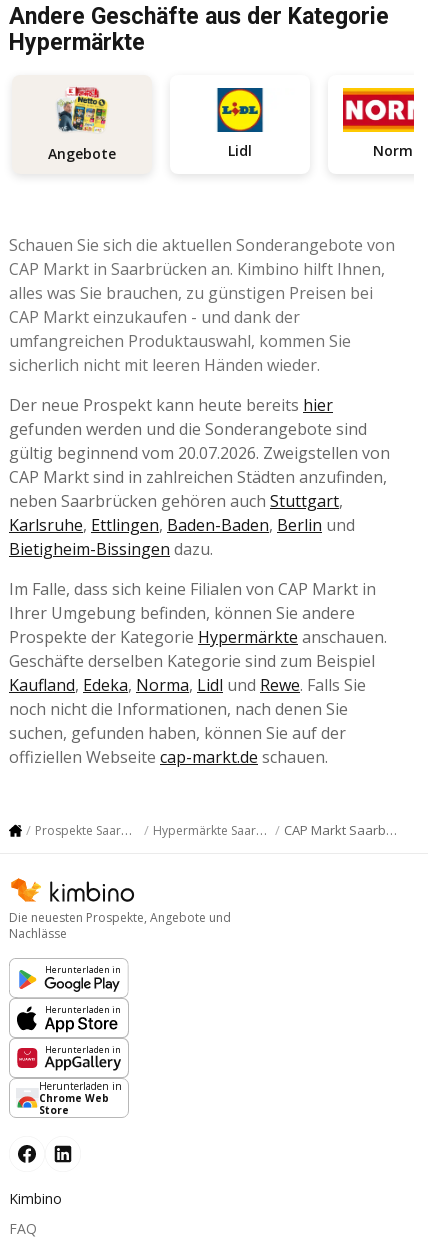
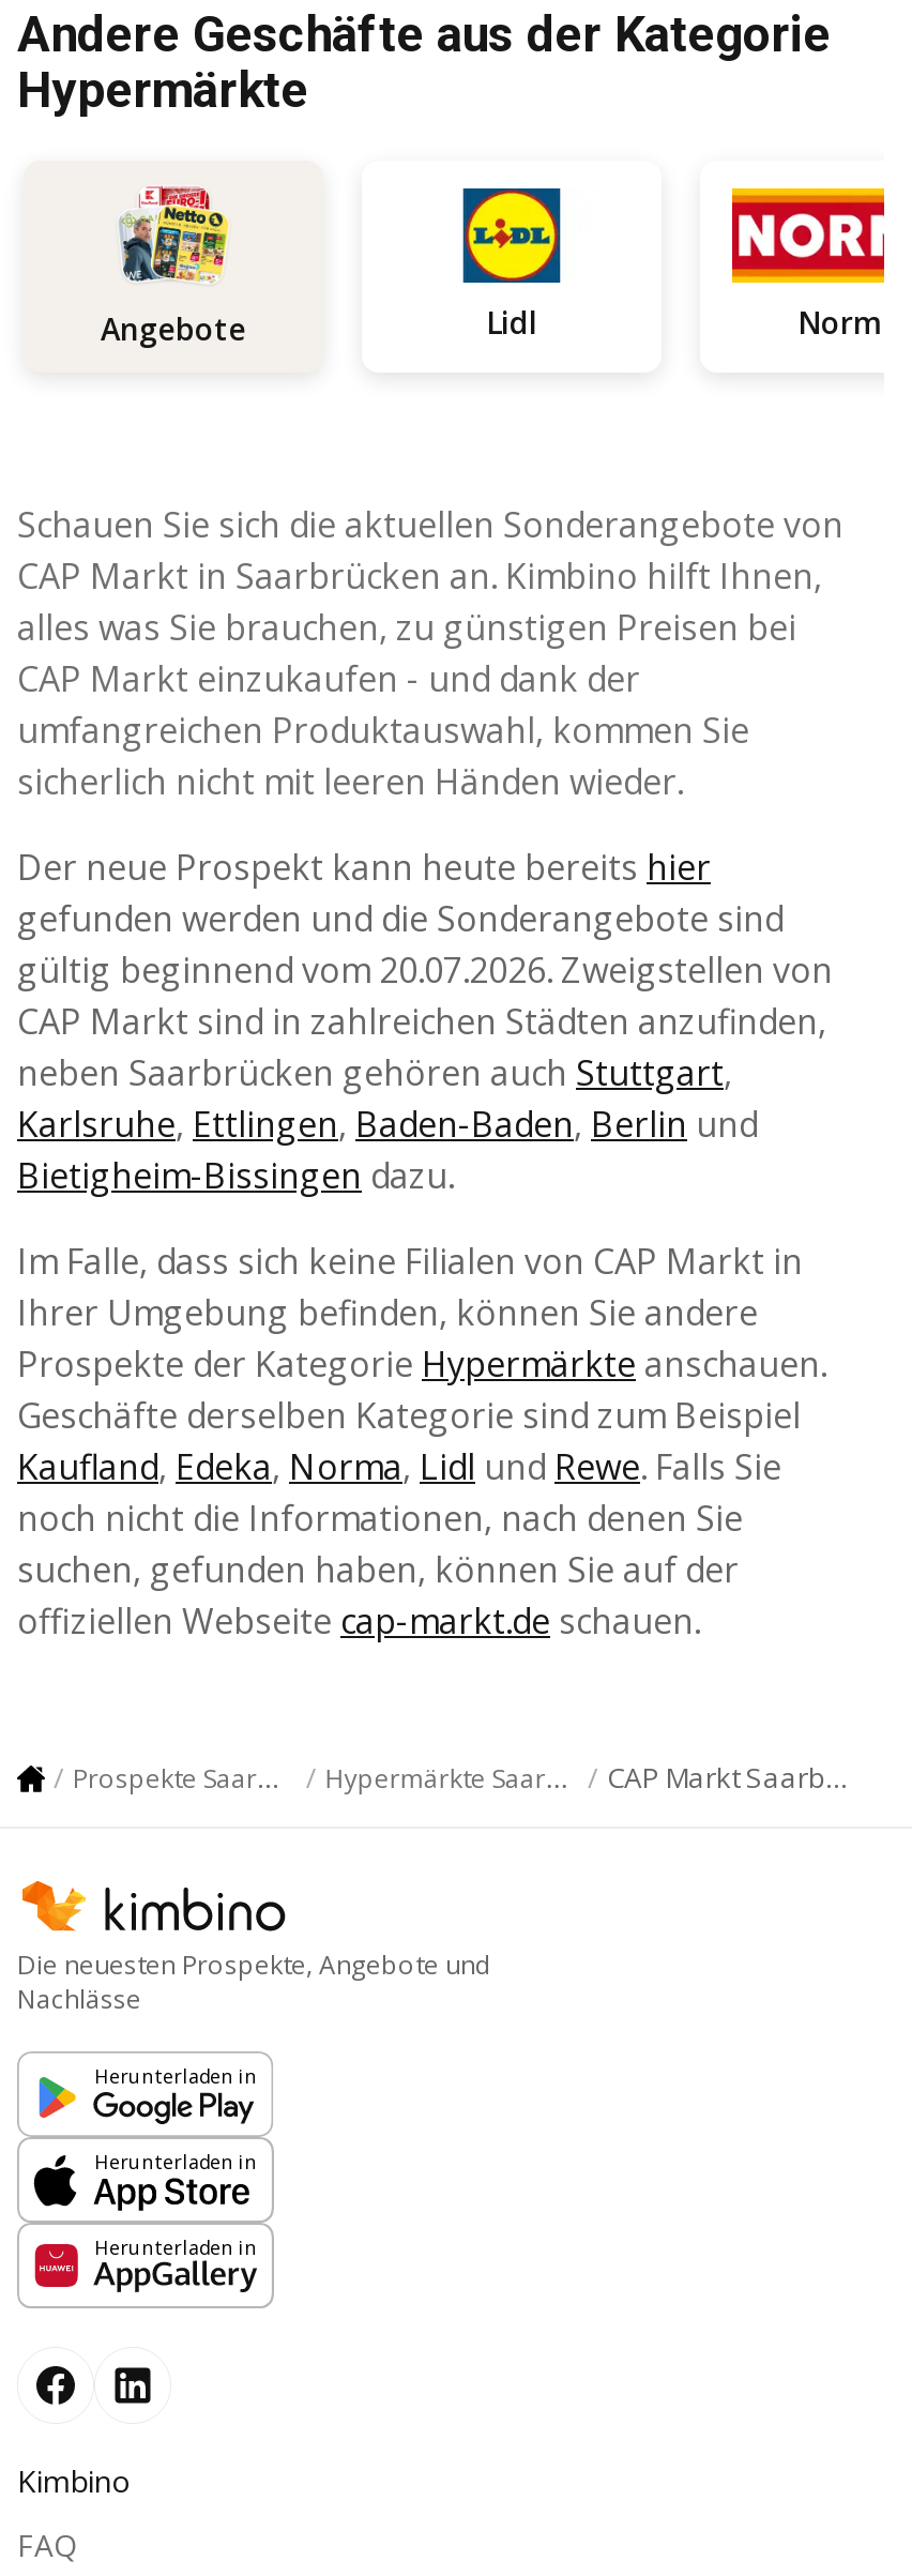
[39,1079,122,1117] Herunterladen in | Chrome Web | Store -> none

